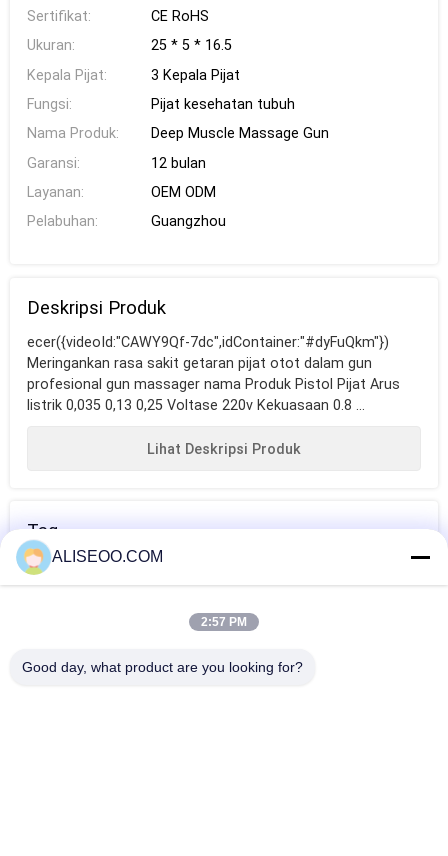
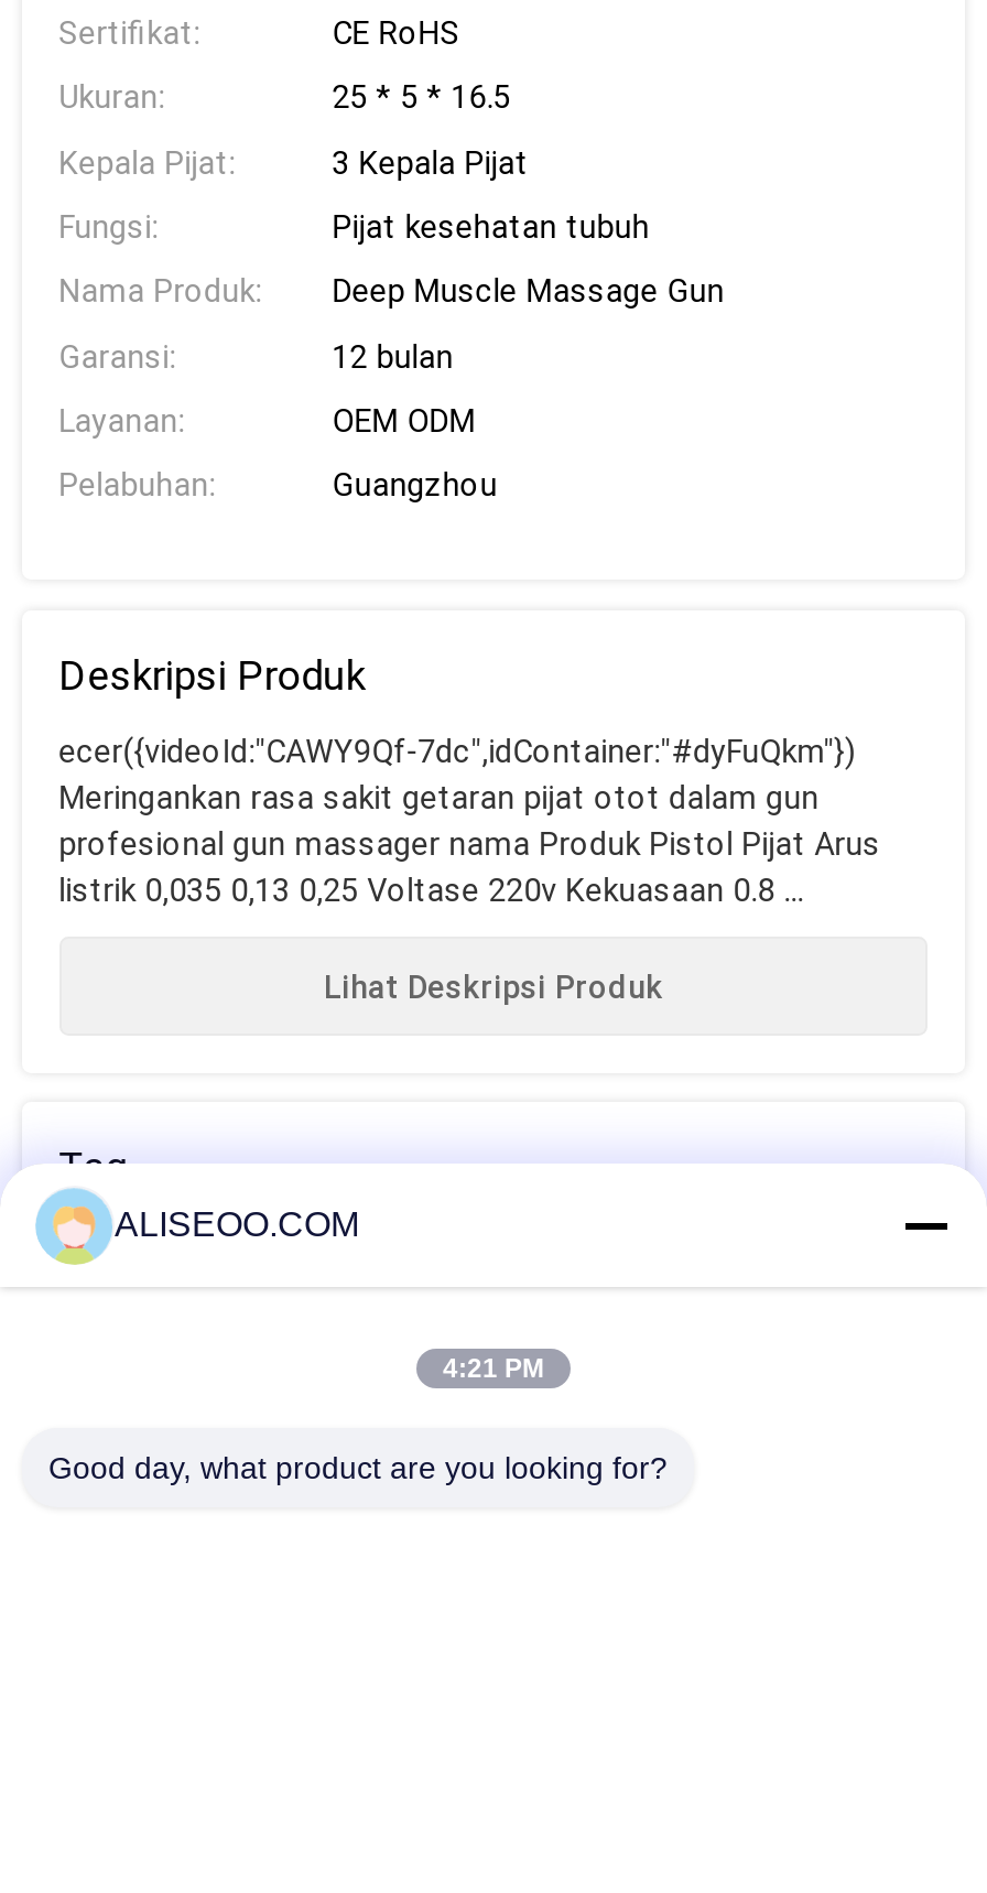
[201,615,247,629] 2:57 PM -> [443,1353,544,1384] 4:21 PM

